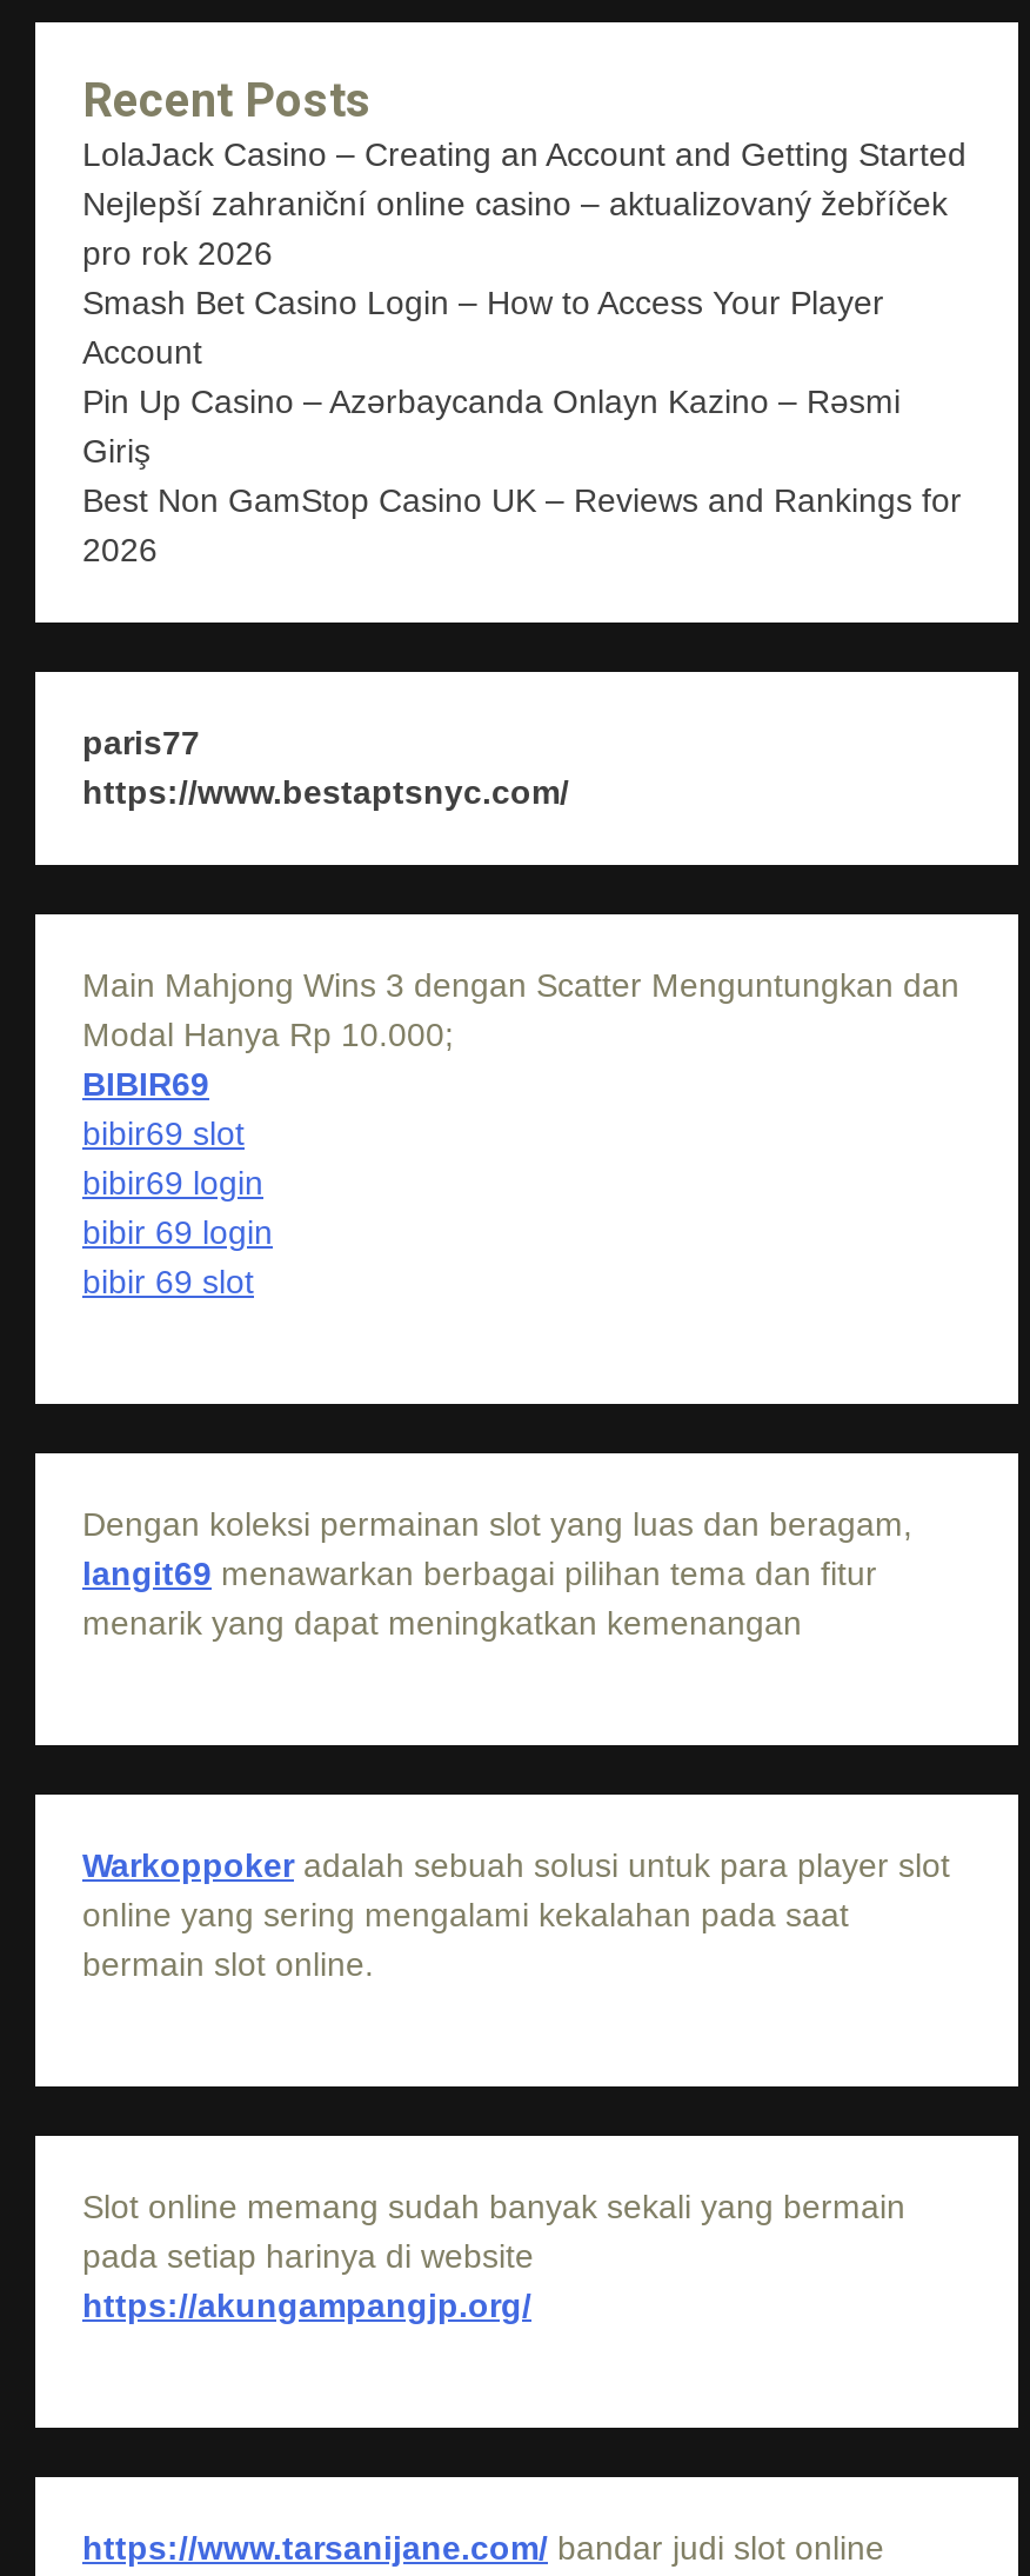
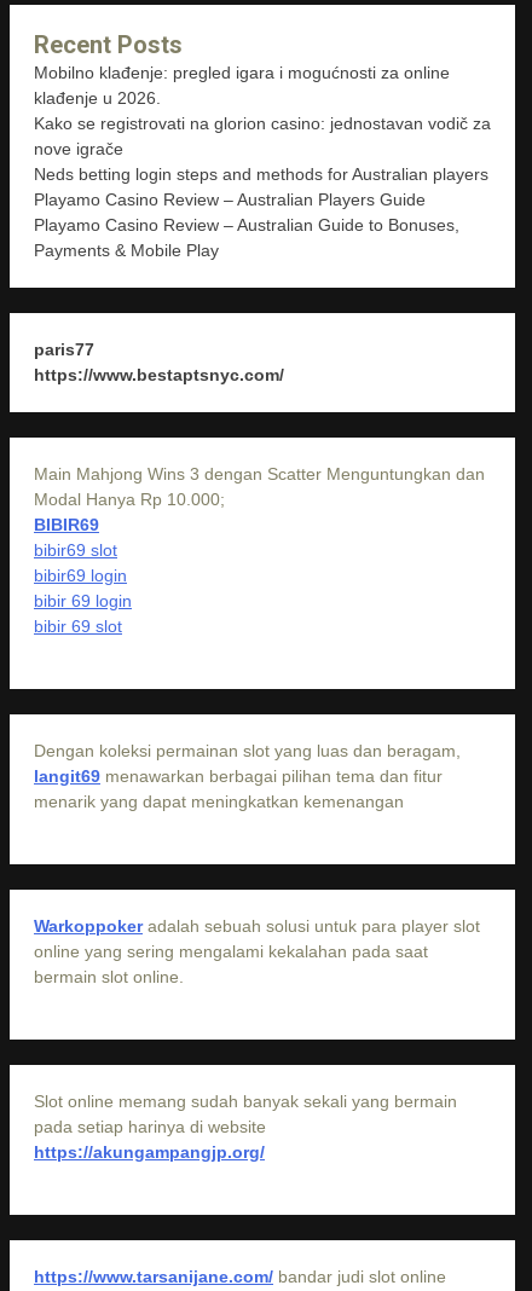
[82,135,967,568] LolaJack Casino – Creating an Account and Getting Started | Nejlepší zahraniční online casino – aktualizovaný žebříček | pro rok 2026 | Smash Bet Casino Login – How to Access Your Player | Account | Pin Up Casino – Azərbaycanda Onlayn Kazino – Rəsmi | Giriş | Best Non GamStop Casino UK – Reviews and Rankings for | 2026 -> [34,63,491,260] Mobilno klađenje: pregled igara i mogućnosti za online | klađenje u 2026. | Kako se registrovati na glorion casino: jednostavan vodič za | nove igrače | Neds betting login steps and methods for Australian players | Playamo Casino Review – Australian Players Guide | Playamo Casino Review – Australian Guide to Bonuses, | Payments & Mobile Play

